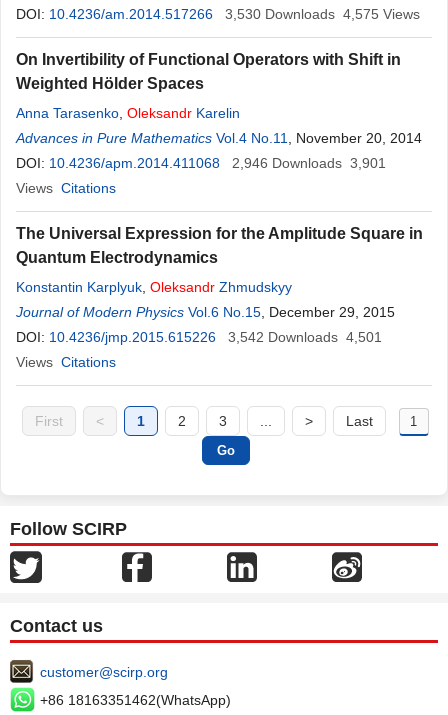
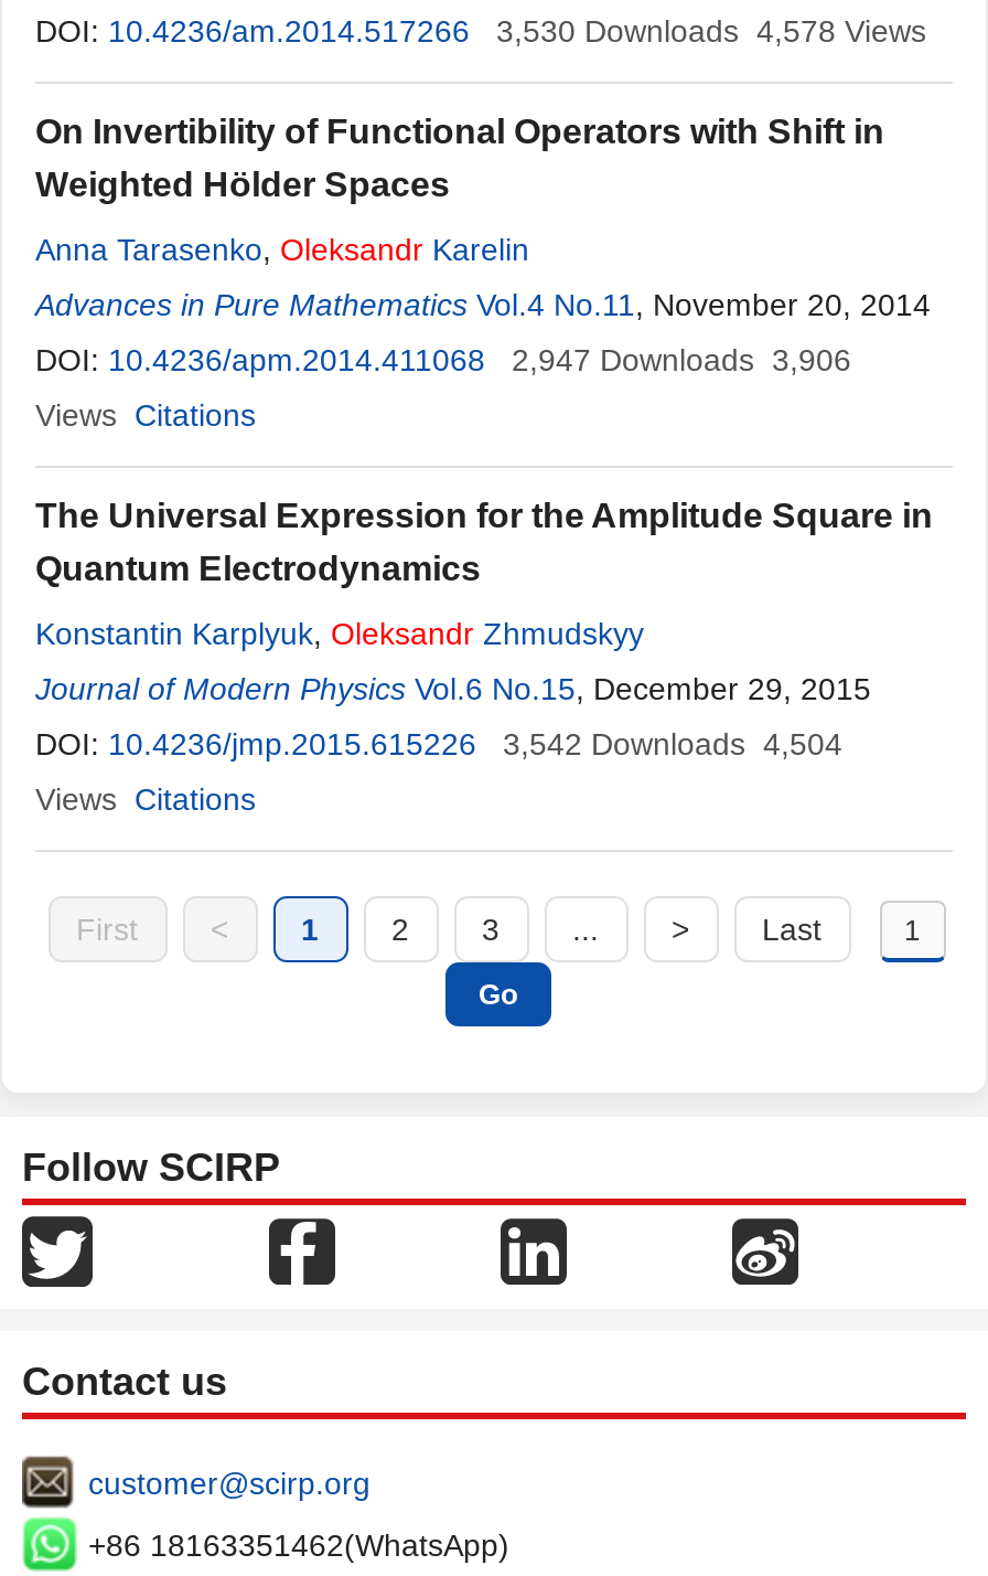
[225,6,420,22] 3,530 Downloads 4,575 Views -> [496,13,926,49] 3,530 Downloads 4,578 Views
[16,155,386,171] DOI: 10.4236/apm.2014.411068 2,946 Downloads 3,901 -> [35,342,851,377] DOI: 10.4236/apm.2014.411068 2,947 Downloads 3,906
[16,329,382,345] DOI: 10.4236/jmp.2015.615226 3,542 Downloads 4,501 -> [35,726,842,762] DOI: 10.4236/jmp.2015.615226 3,542 Downloads 4,504

